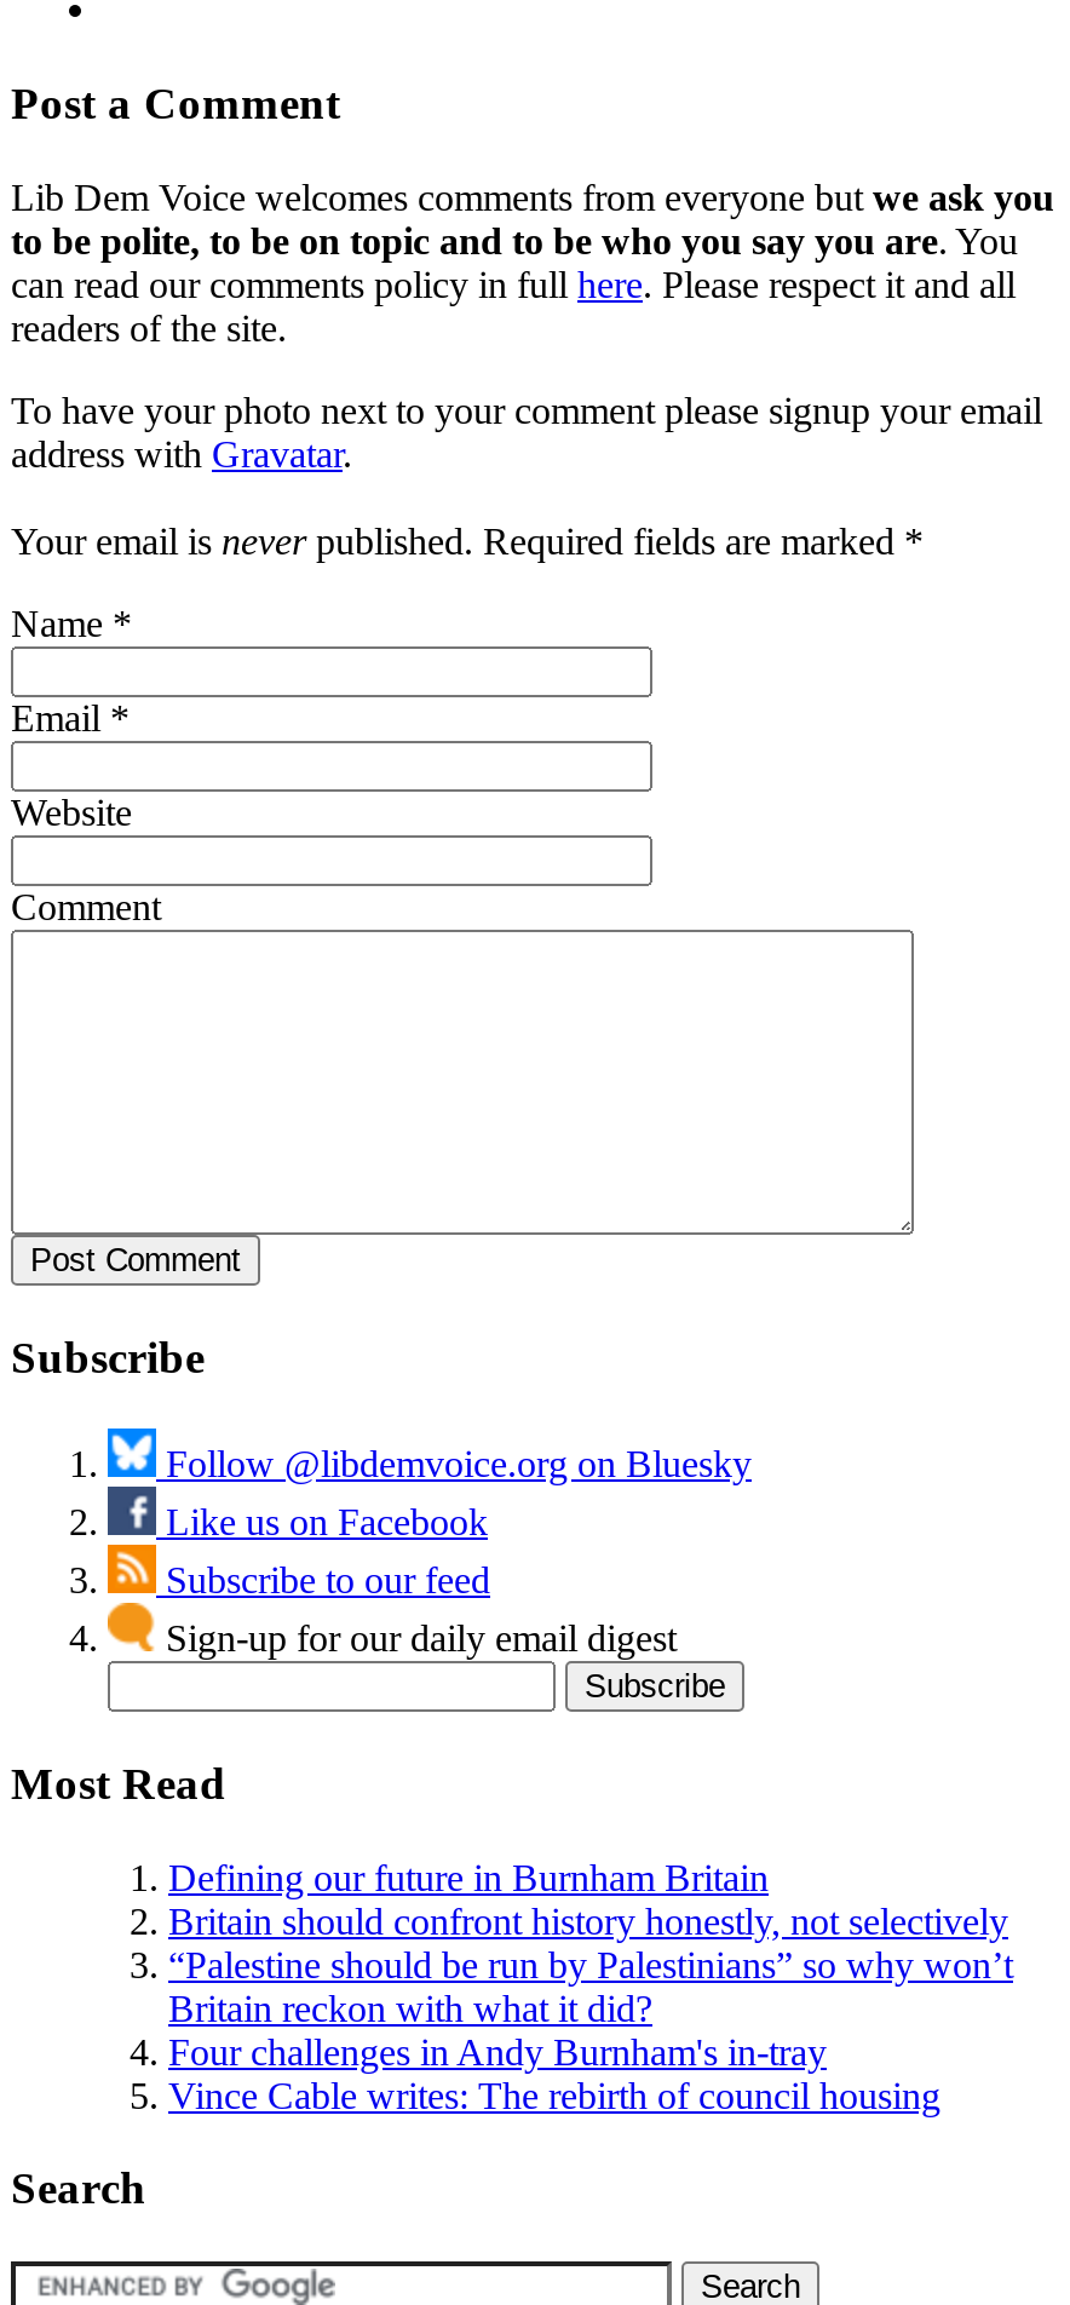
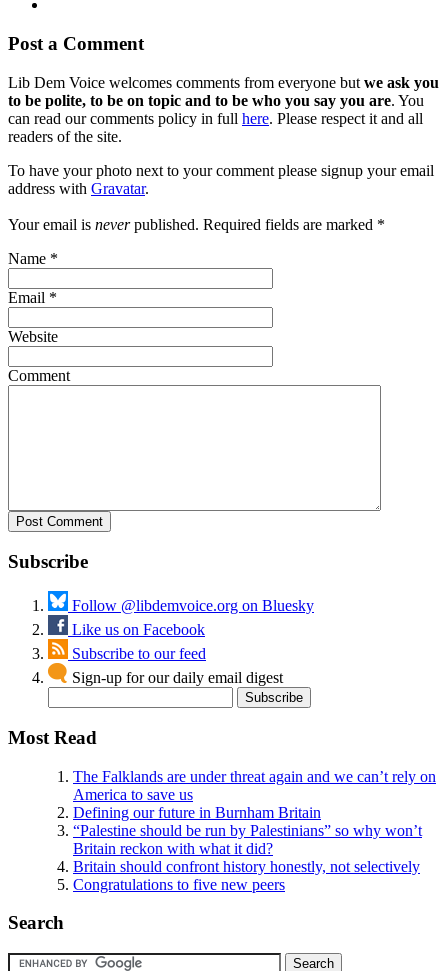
none -> [73,768,436,803] The Falklands are under threat again and we can’t rely on | America to save us
moved [168,1856,769,1898] -> [73,804,321,821]: Defining our future in Burnham Britain
moved [168,1900,1008,1941] -> [73,858,420,875]: Britain should confront history honestly, not selectively
[168,2031,940,2115] Four challenges in Andy Burnham's in-tray | Vince Cable writes: The rebirth of council housing -> [73,876,285,893] Congratulations to five new peers

